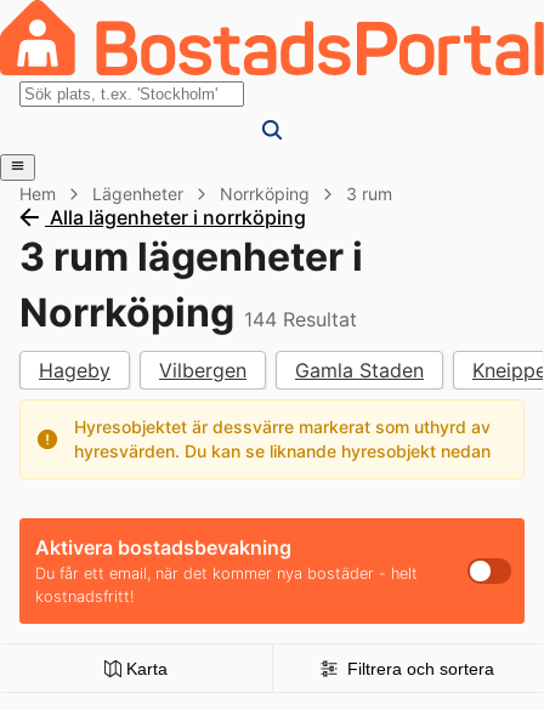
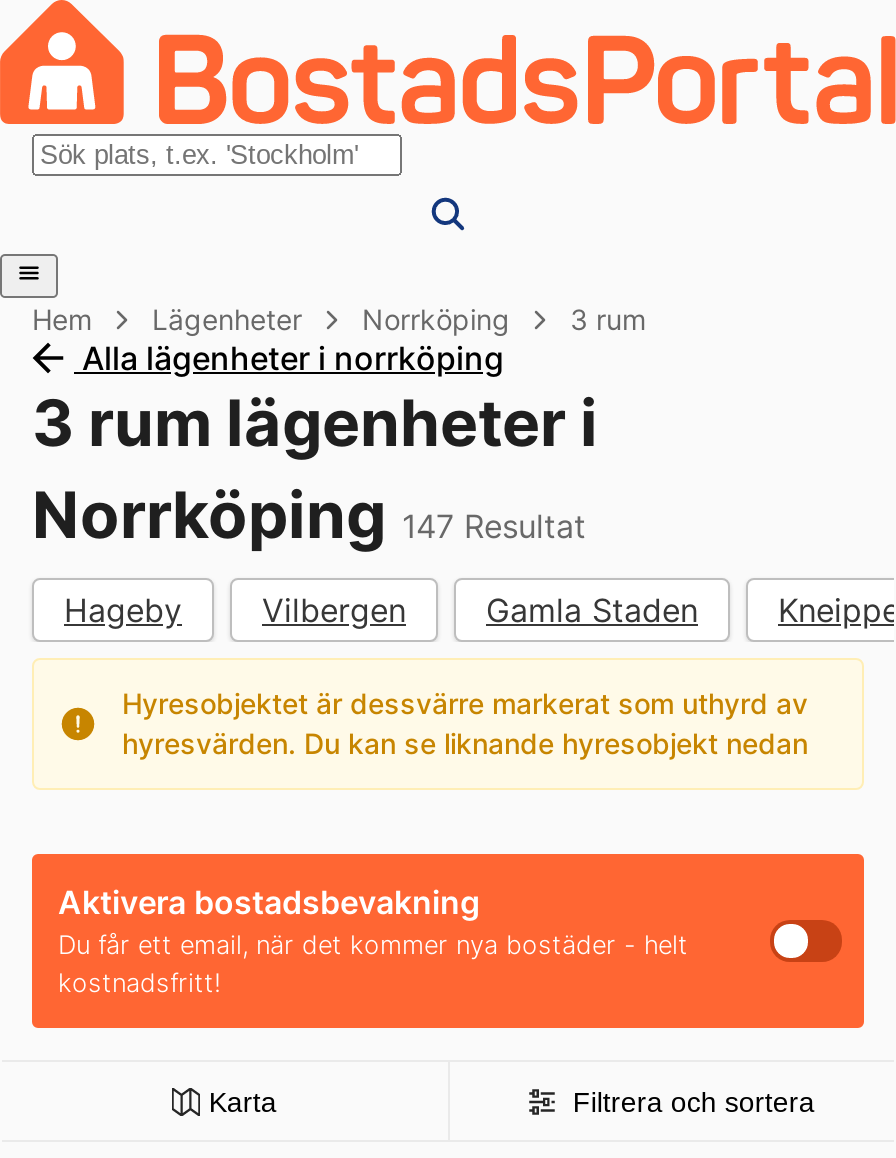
[19,289,357,336] Norrköping 144 Resultat -> [32,476,586,554] Norrköping 147 Resultat

